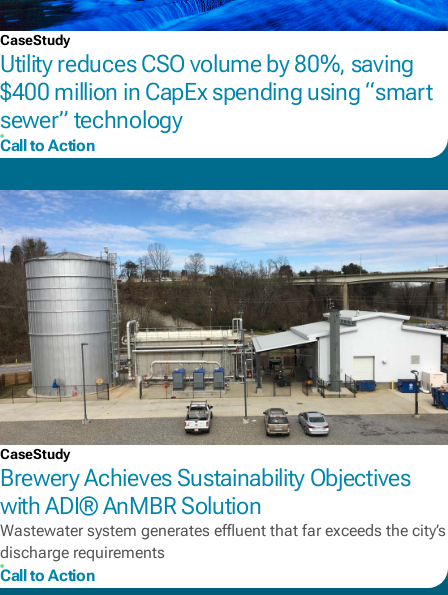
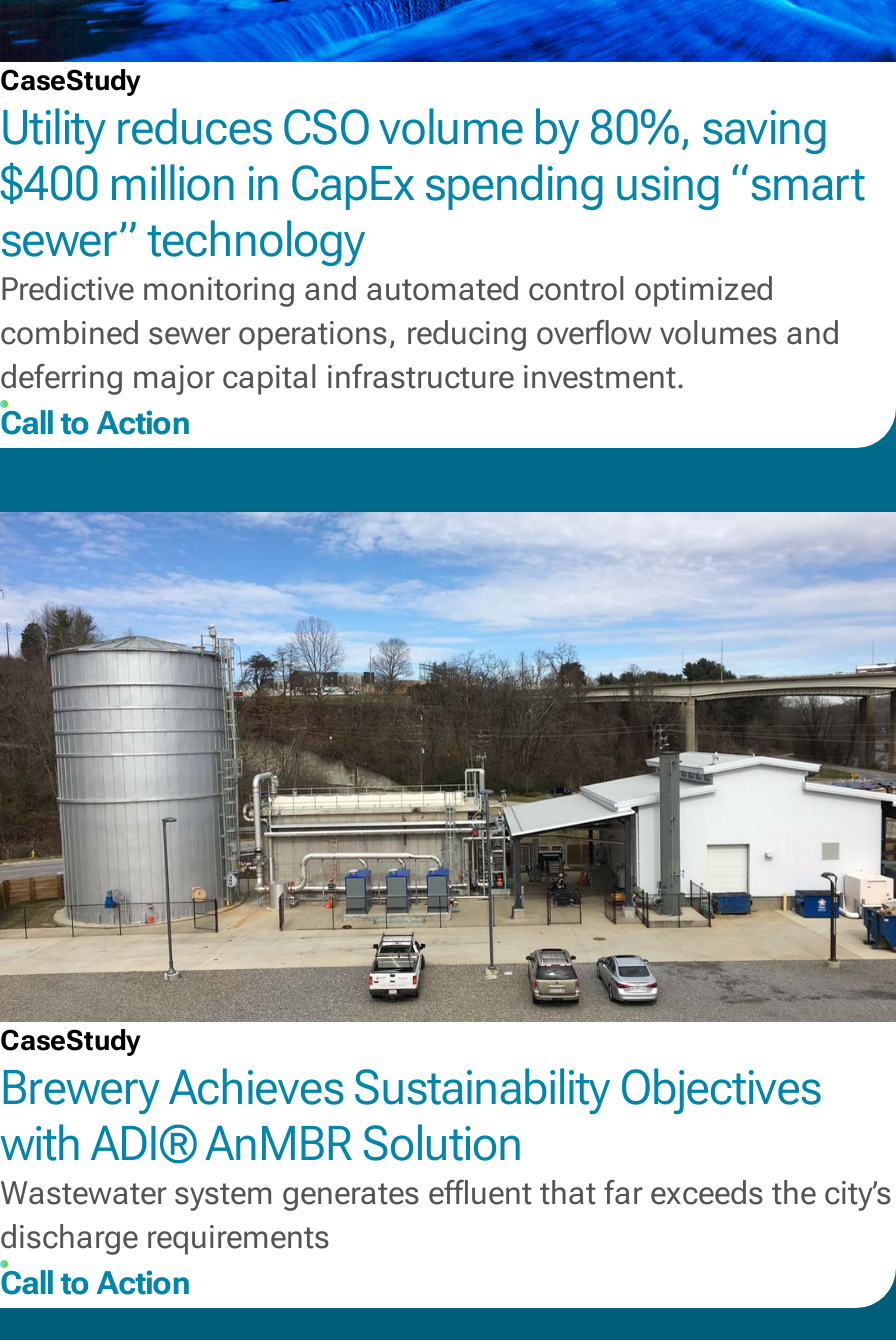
none -> [0,270,840,396] Predictive monitoring and automated control optimized | combined sewer operations, reducing overflow volumes and | deferring major capital infrastructure investment.

